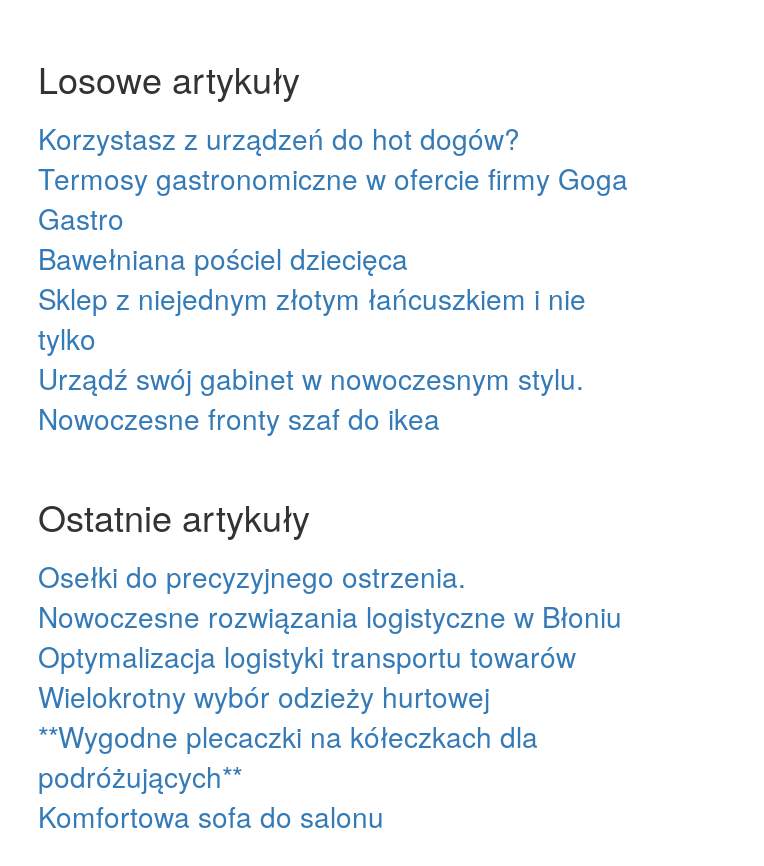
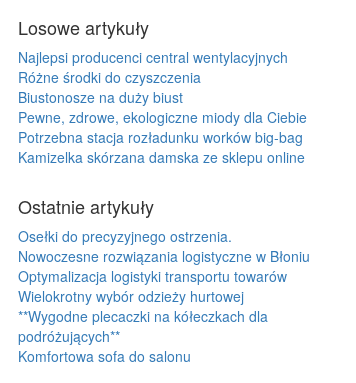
[38,118,628,438] Korzystasz z urządzeń do hot dogów? | Termosy gastronomiczne w ofercie firmy Goga | Gastro | Bawełniana pościel dziecięca | Sklep z niejednym złotym łańcuszkiem i nie | tylko | Urządź swój gabinet w nowoczesnym stylu. | Nowoczesne fronty szaf do ikea -> [18,47,307,167] Najlepsi producenci central wentylacyjnych | Różne środki do czyszczenia | Biustonosze na duży biust | Pewne, zdrowe, ekologiczne miody dla Ciebie | Potrzebna stacja rozładunku worków big-bag | Kamizelka skórzana damska ze sklepu online

